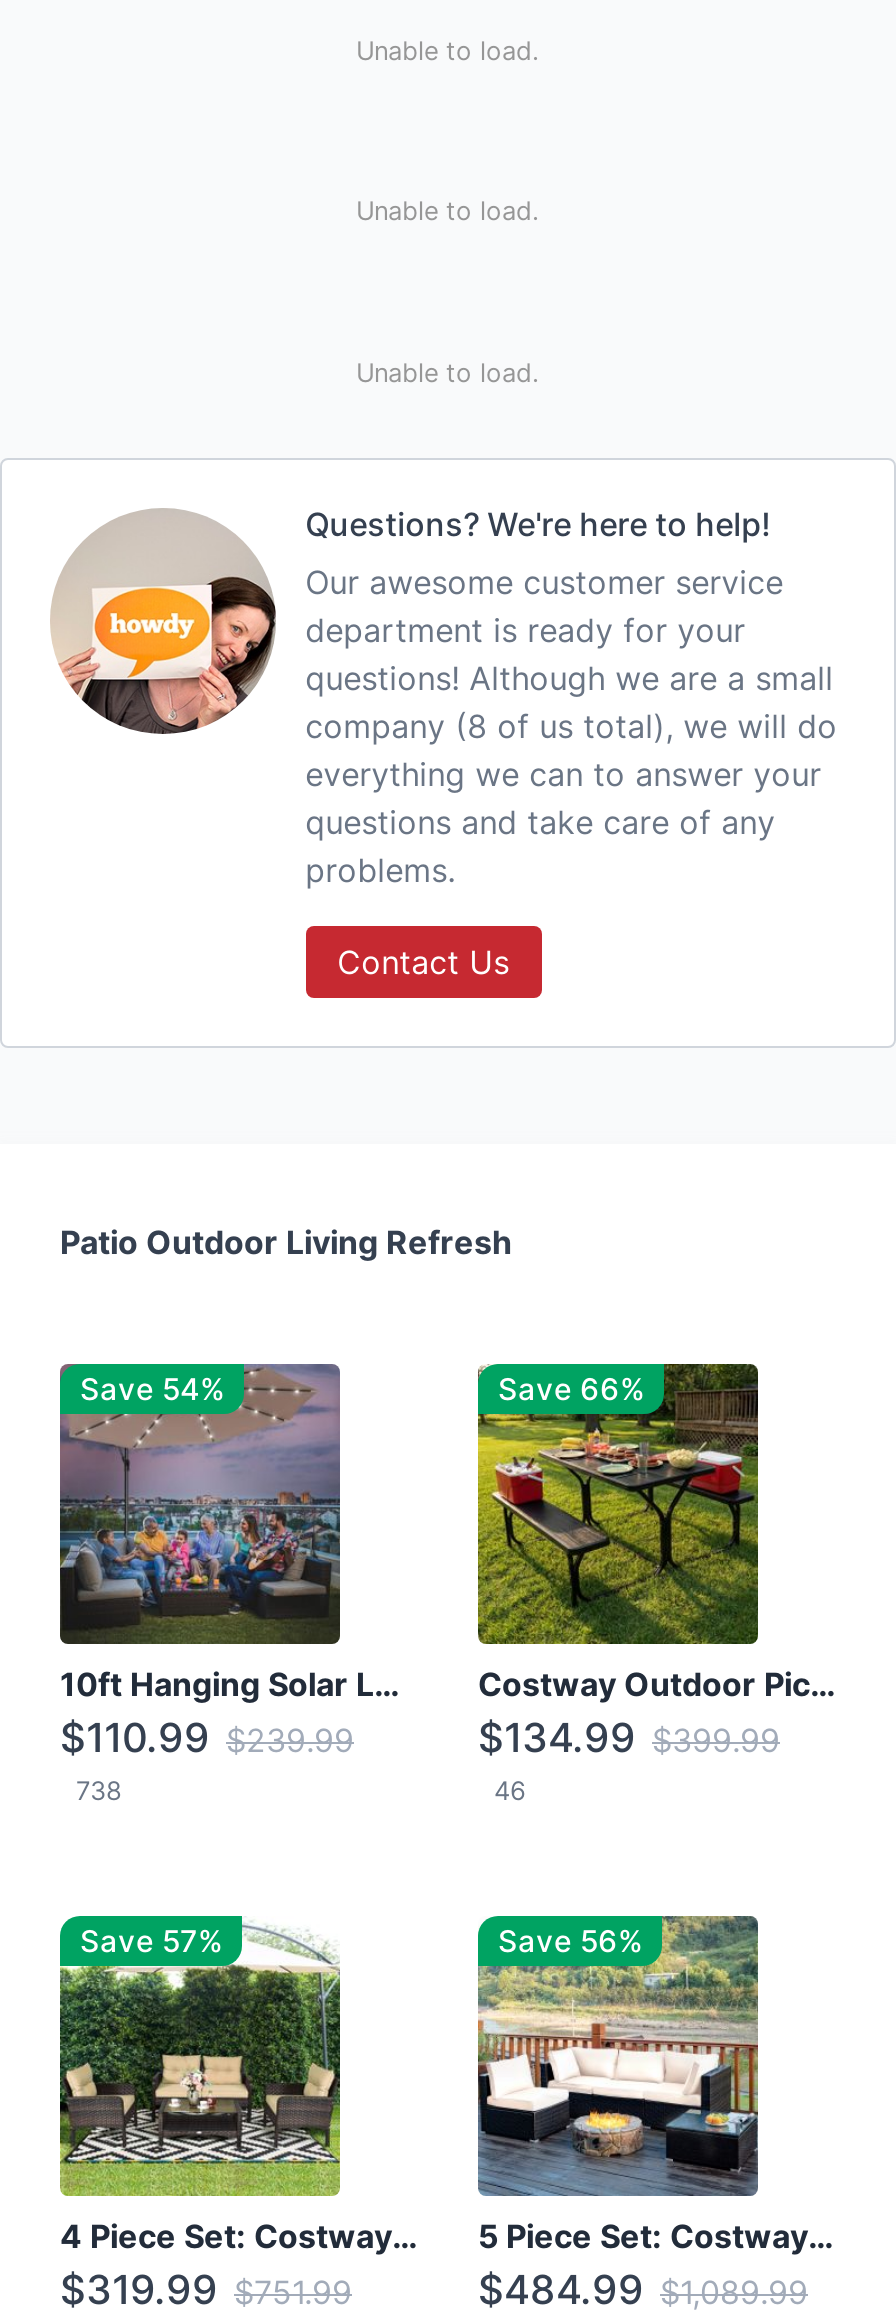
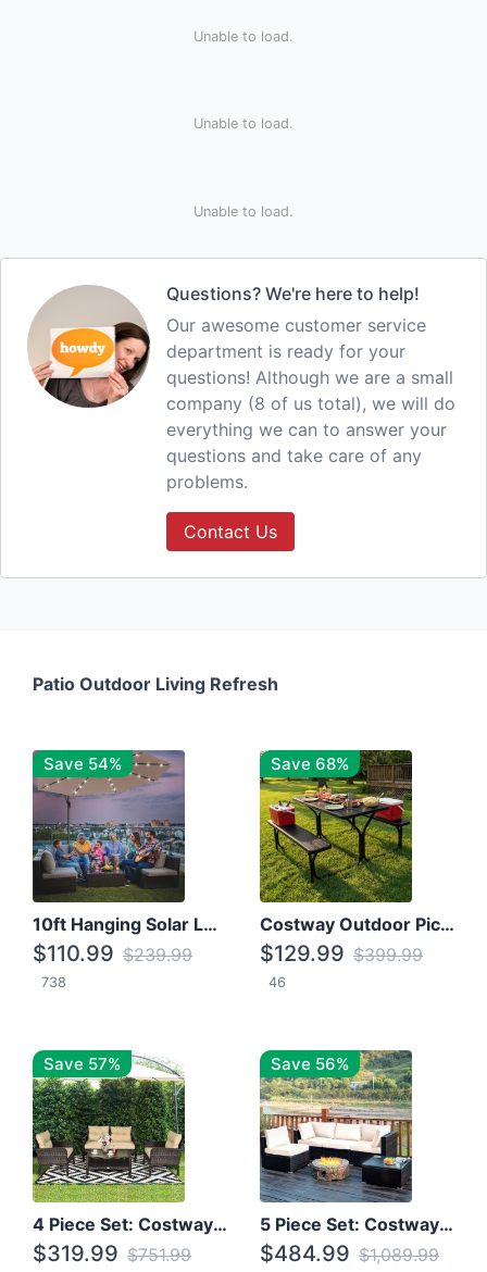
[498,1370,644,1408] Save 66% -> [271,754,349,774] Save 68%
[478,1714,780,1762] $134.99 $399.99 -> [260,941,423,967] $129.99 $399.99

